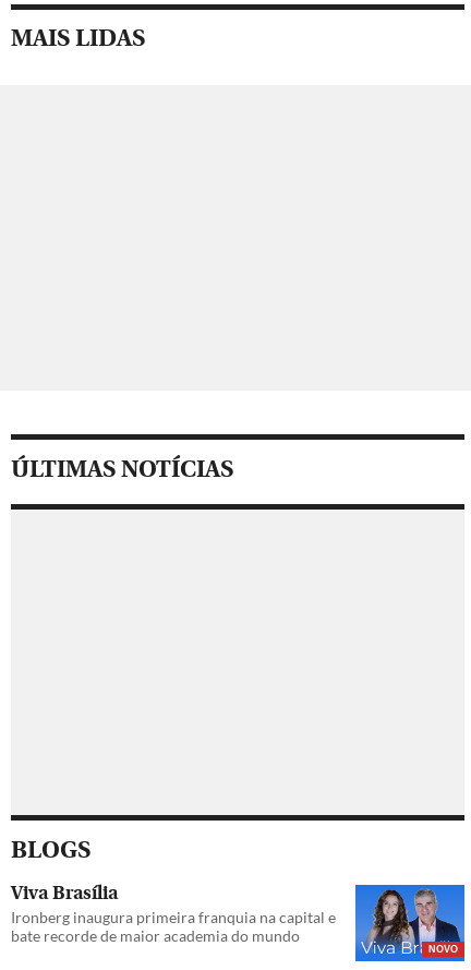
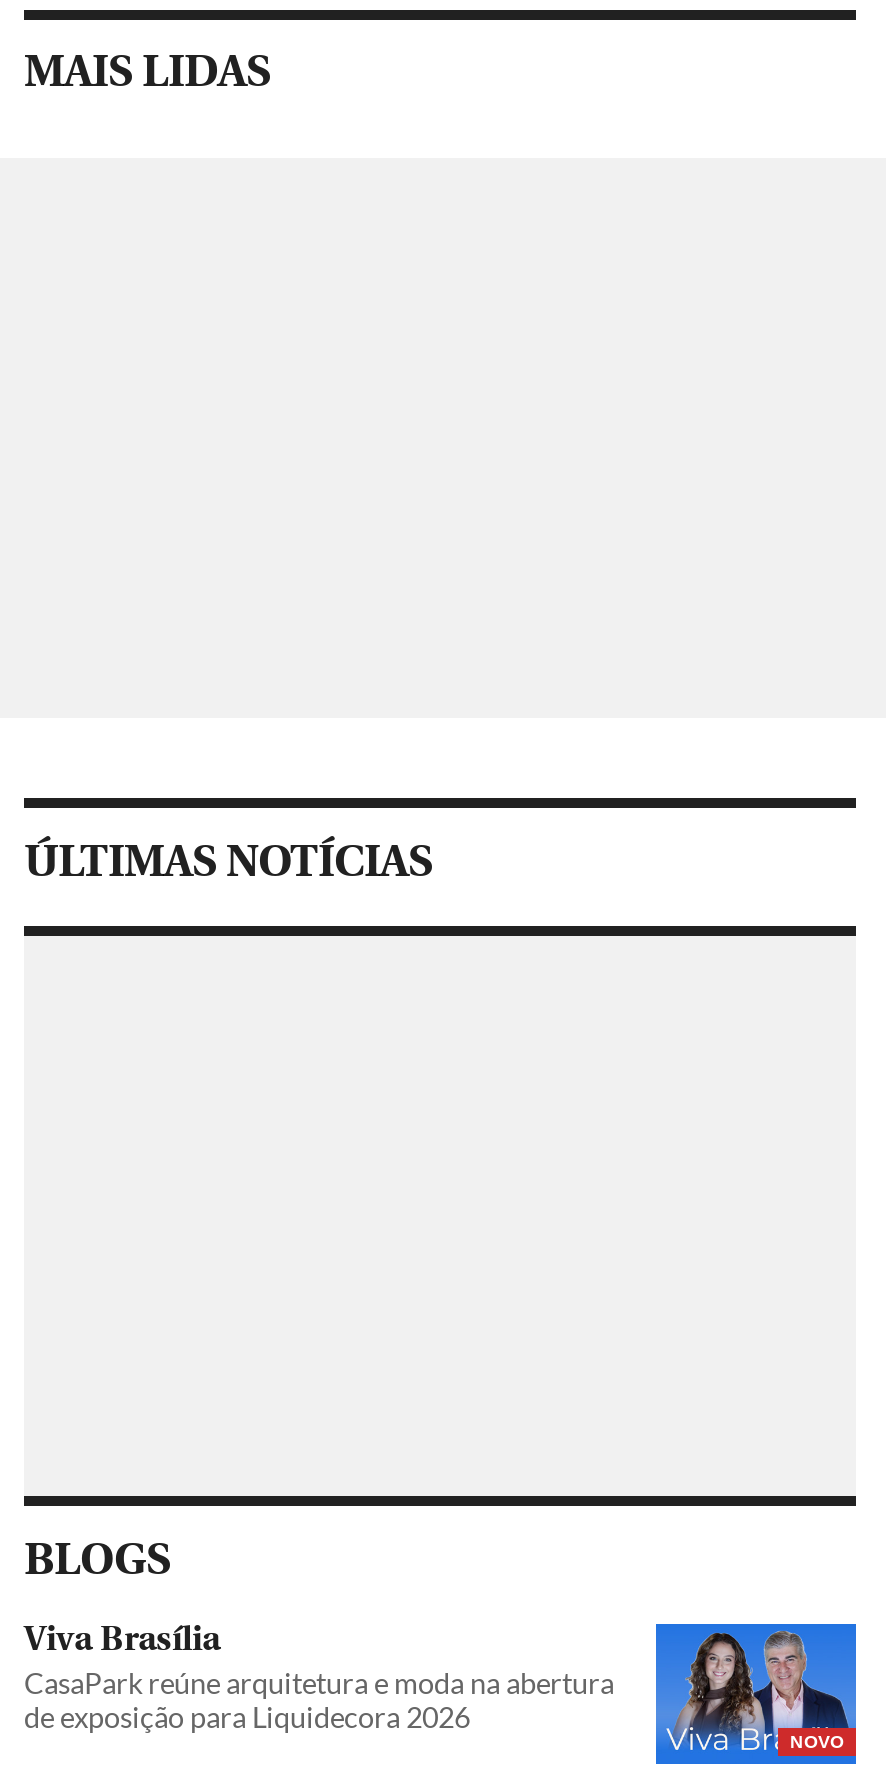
[11,908,336,945] Ironberg inaugura primeira franquia na capital e | bate recorde de maior academia do mundo -> [24,1667,614,1735] CasaPark reúne arquitetura e moda na abertura | de exposição para Liquidecora 2026

